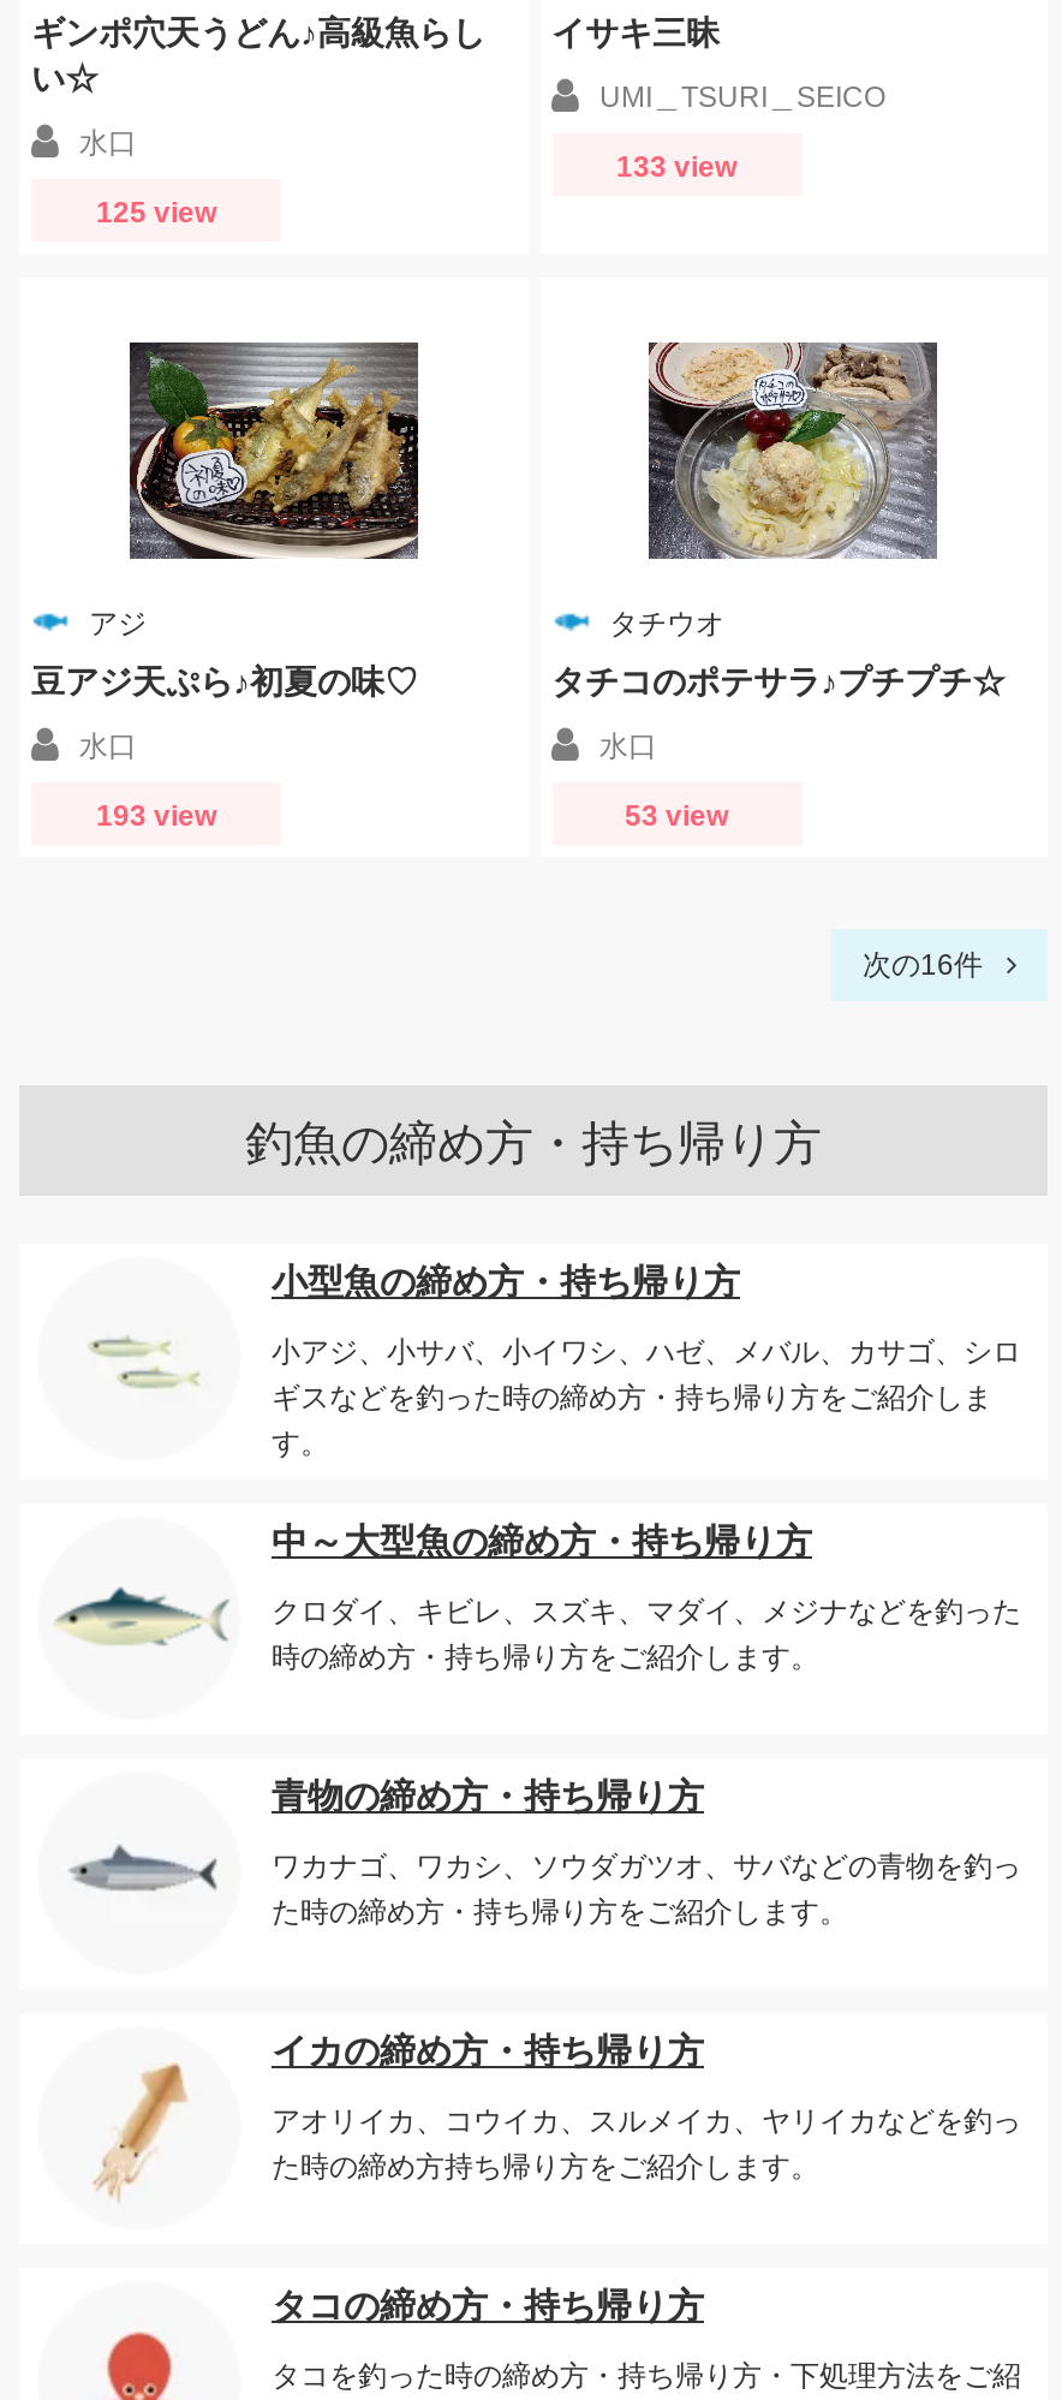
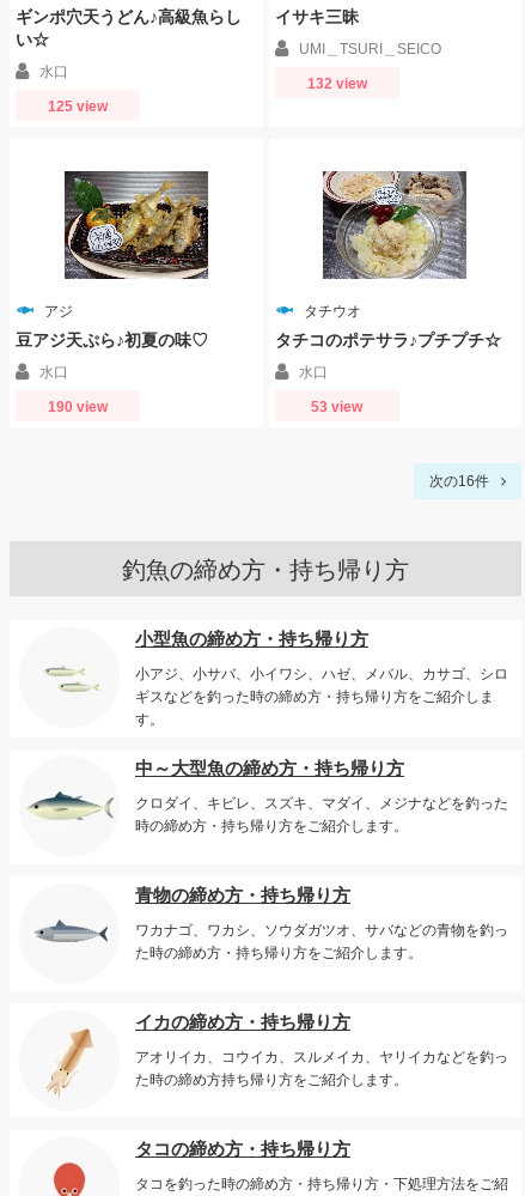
[616,150,736,184] 133 view -> [307,75,367,92] 132 view
[96,799,216,833] 193 view -> [48,399,108,415] 190 view

